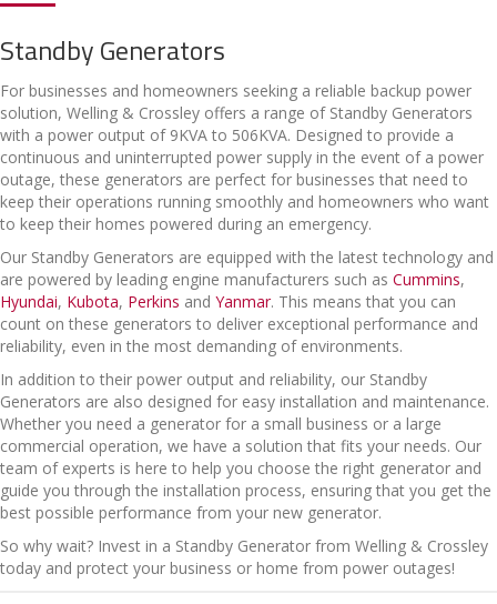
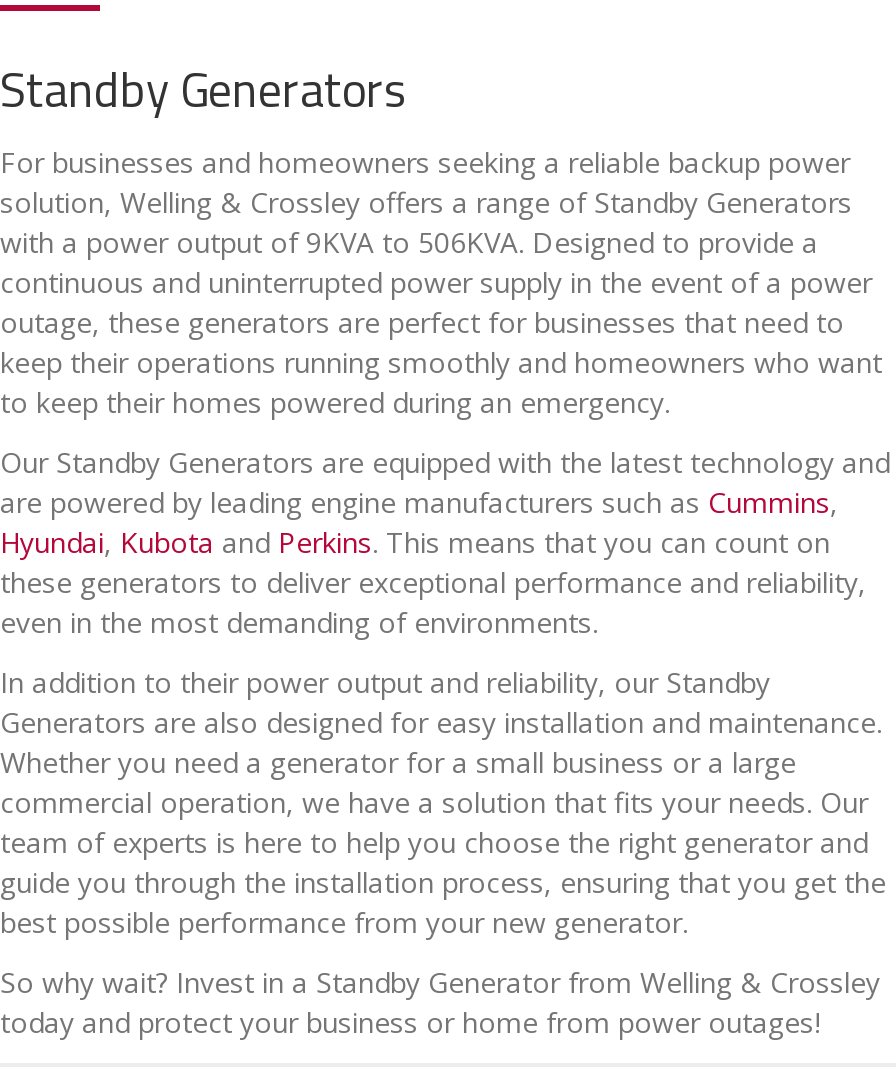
[0,291,478,357] Hyundai, Kubota, Perkins and Yanmar. This means that you can | count on these generators to deliver exceptional performance and | reliability, even in the most demanding of environments. -> [0,524,866,642] Hyundai, Kubota and Perkins. This means that you can count on | these generators to deliver exceptional performance and reliability, | even in the most demanding of environments.

